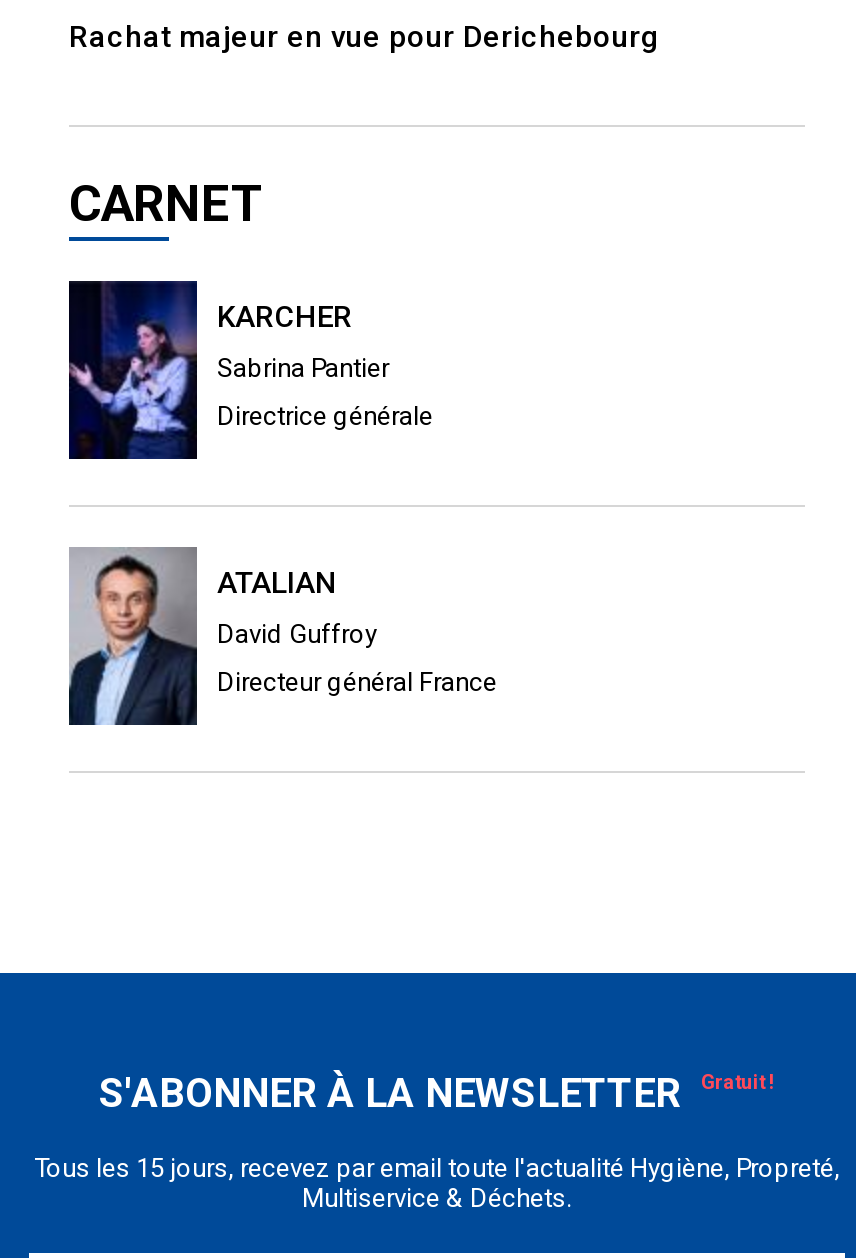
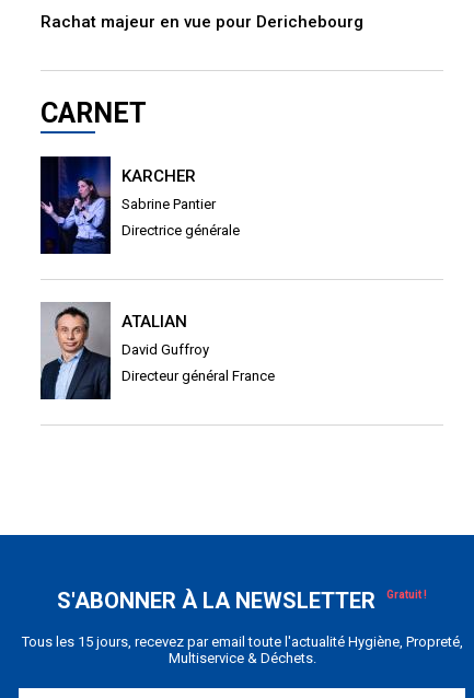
[217,353,389,383] Sabrina Pantier -> [122,196,216,212] Sabrine Pantier

